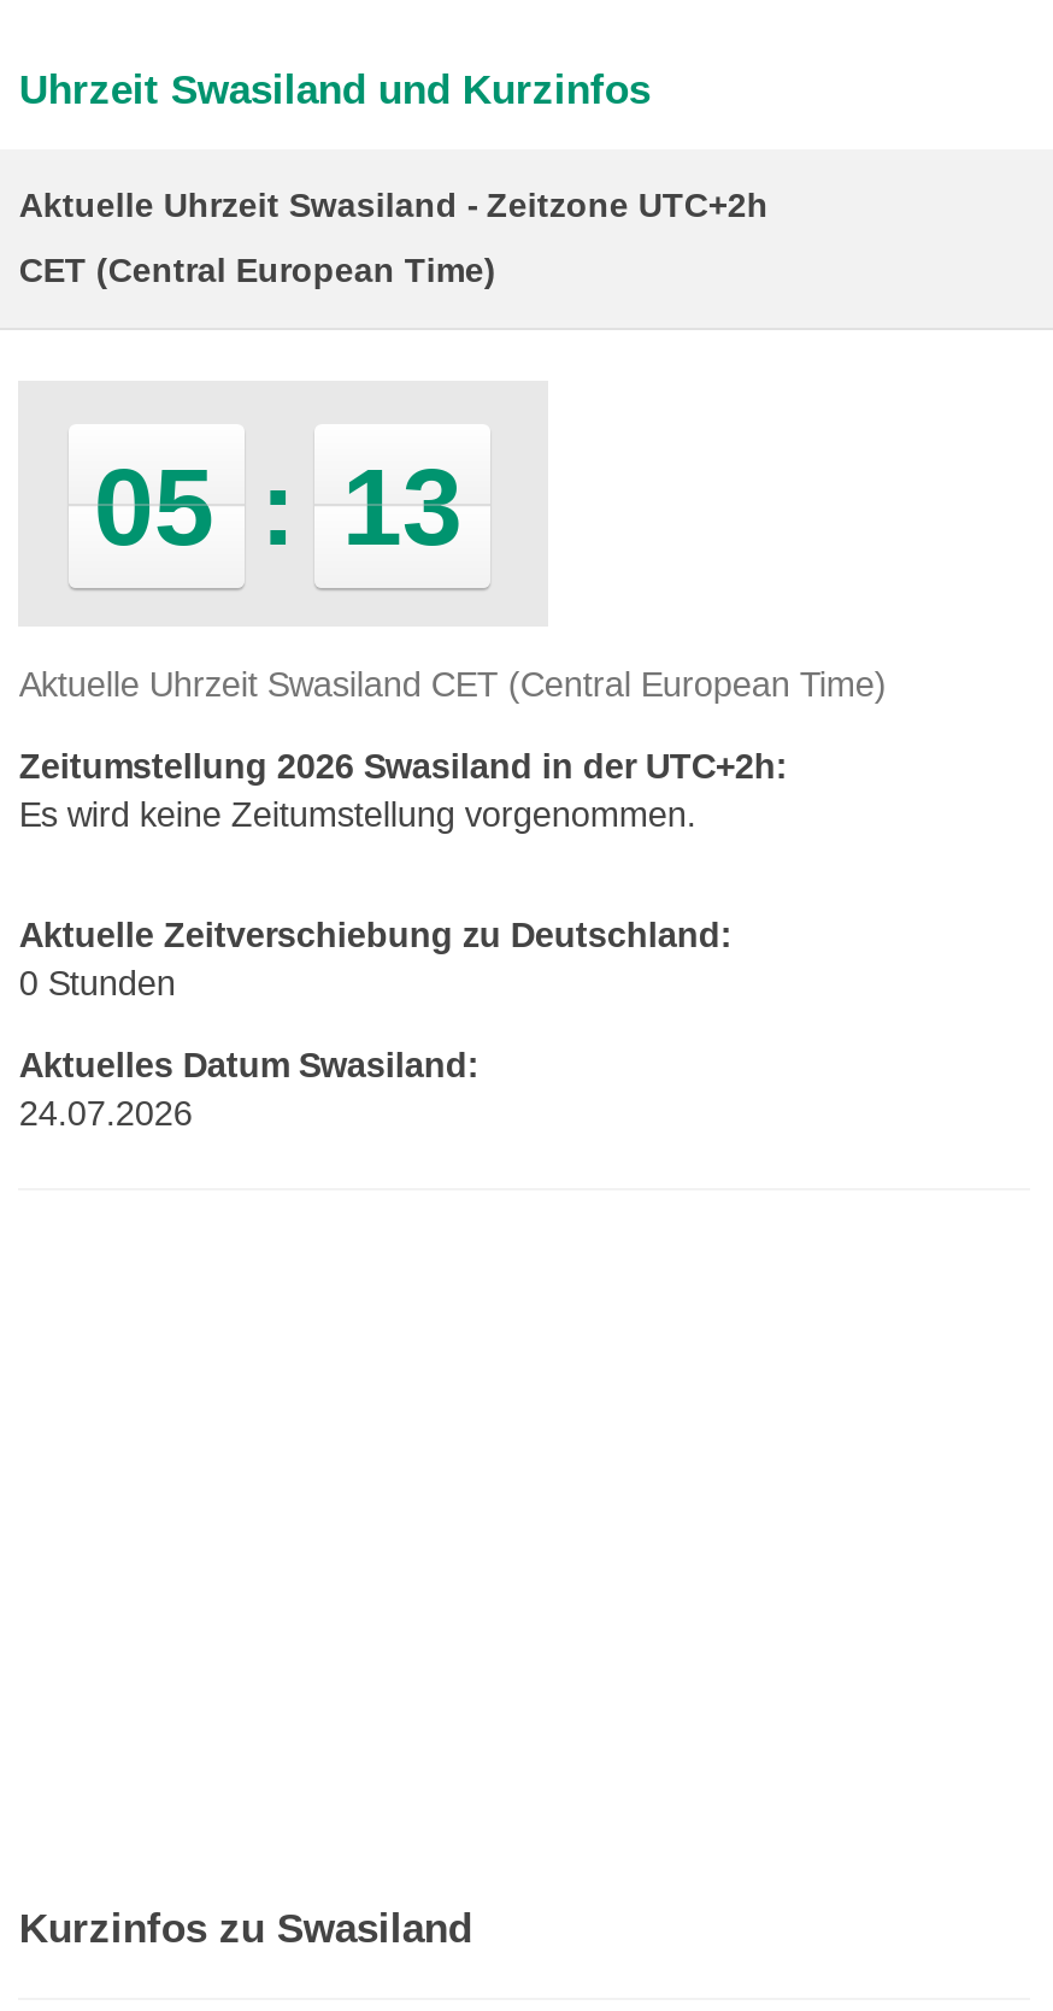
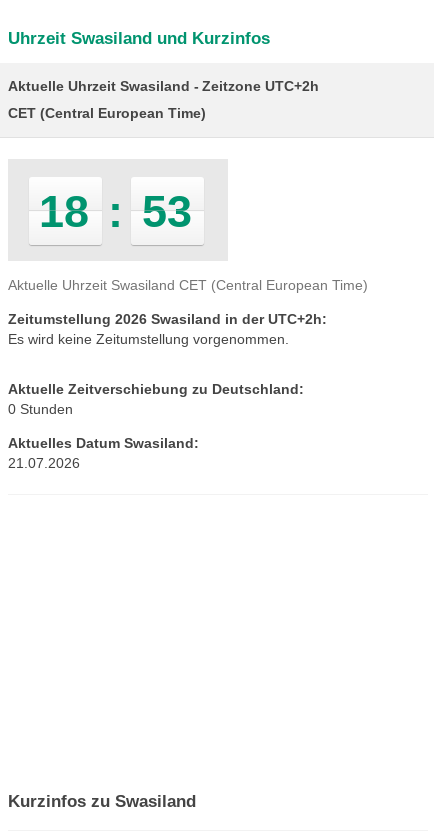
[94,445,462,568] 05 : 13 -> [39,186,192,237] 18 : 53
[19,1095,193,1133] 24.07.2026 -> [8,455,80,471] 21.07.2026

